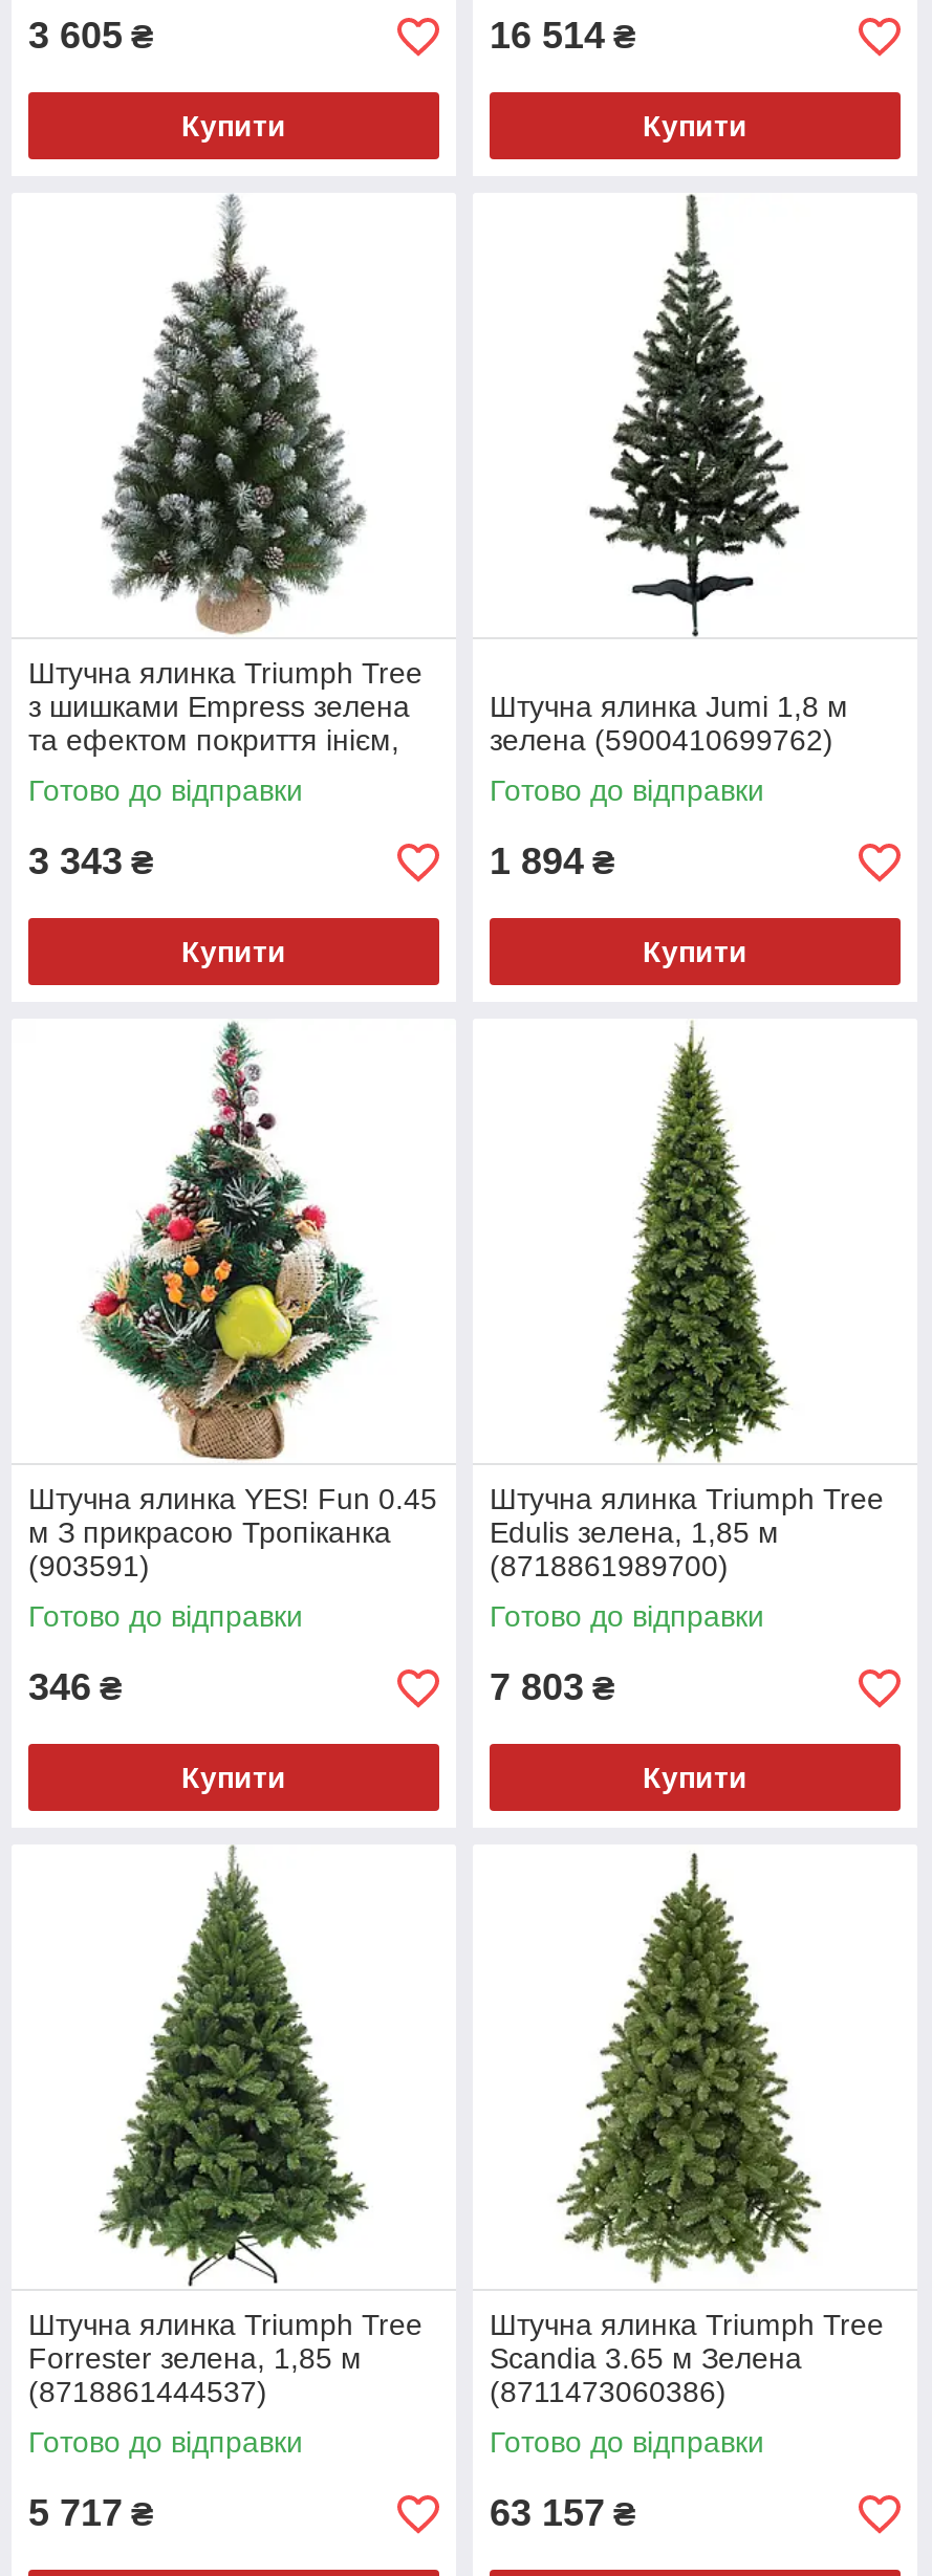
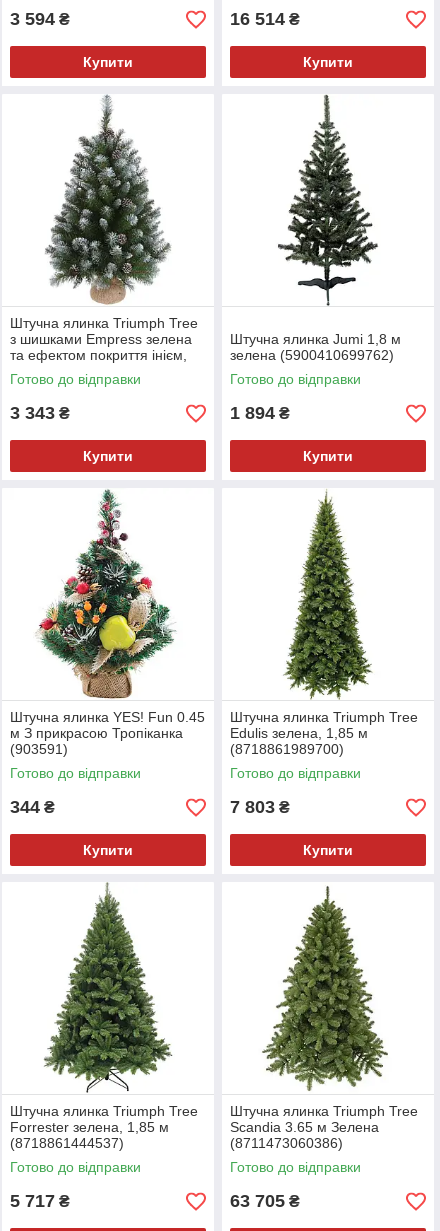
[28,15,154,57] 3 605 ₴ -> [10,9,70,29] 3 594 ₴
[28,1667,123,1708] 346 ₴ -> [10,797,55,817] 344 ₴
[490,2492,636,2534] 63 157 ₴ -> [230,1191,300,1211] 63 705 ₴

